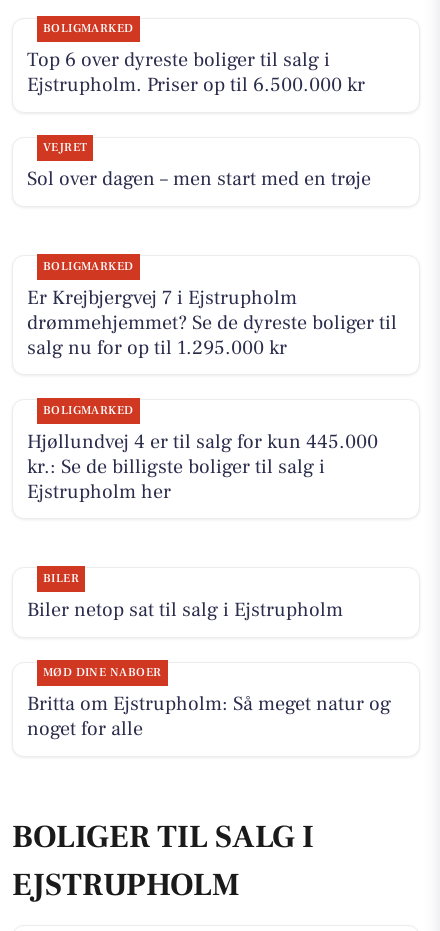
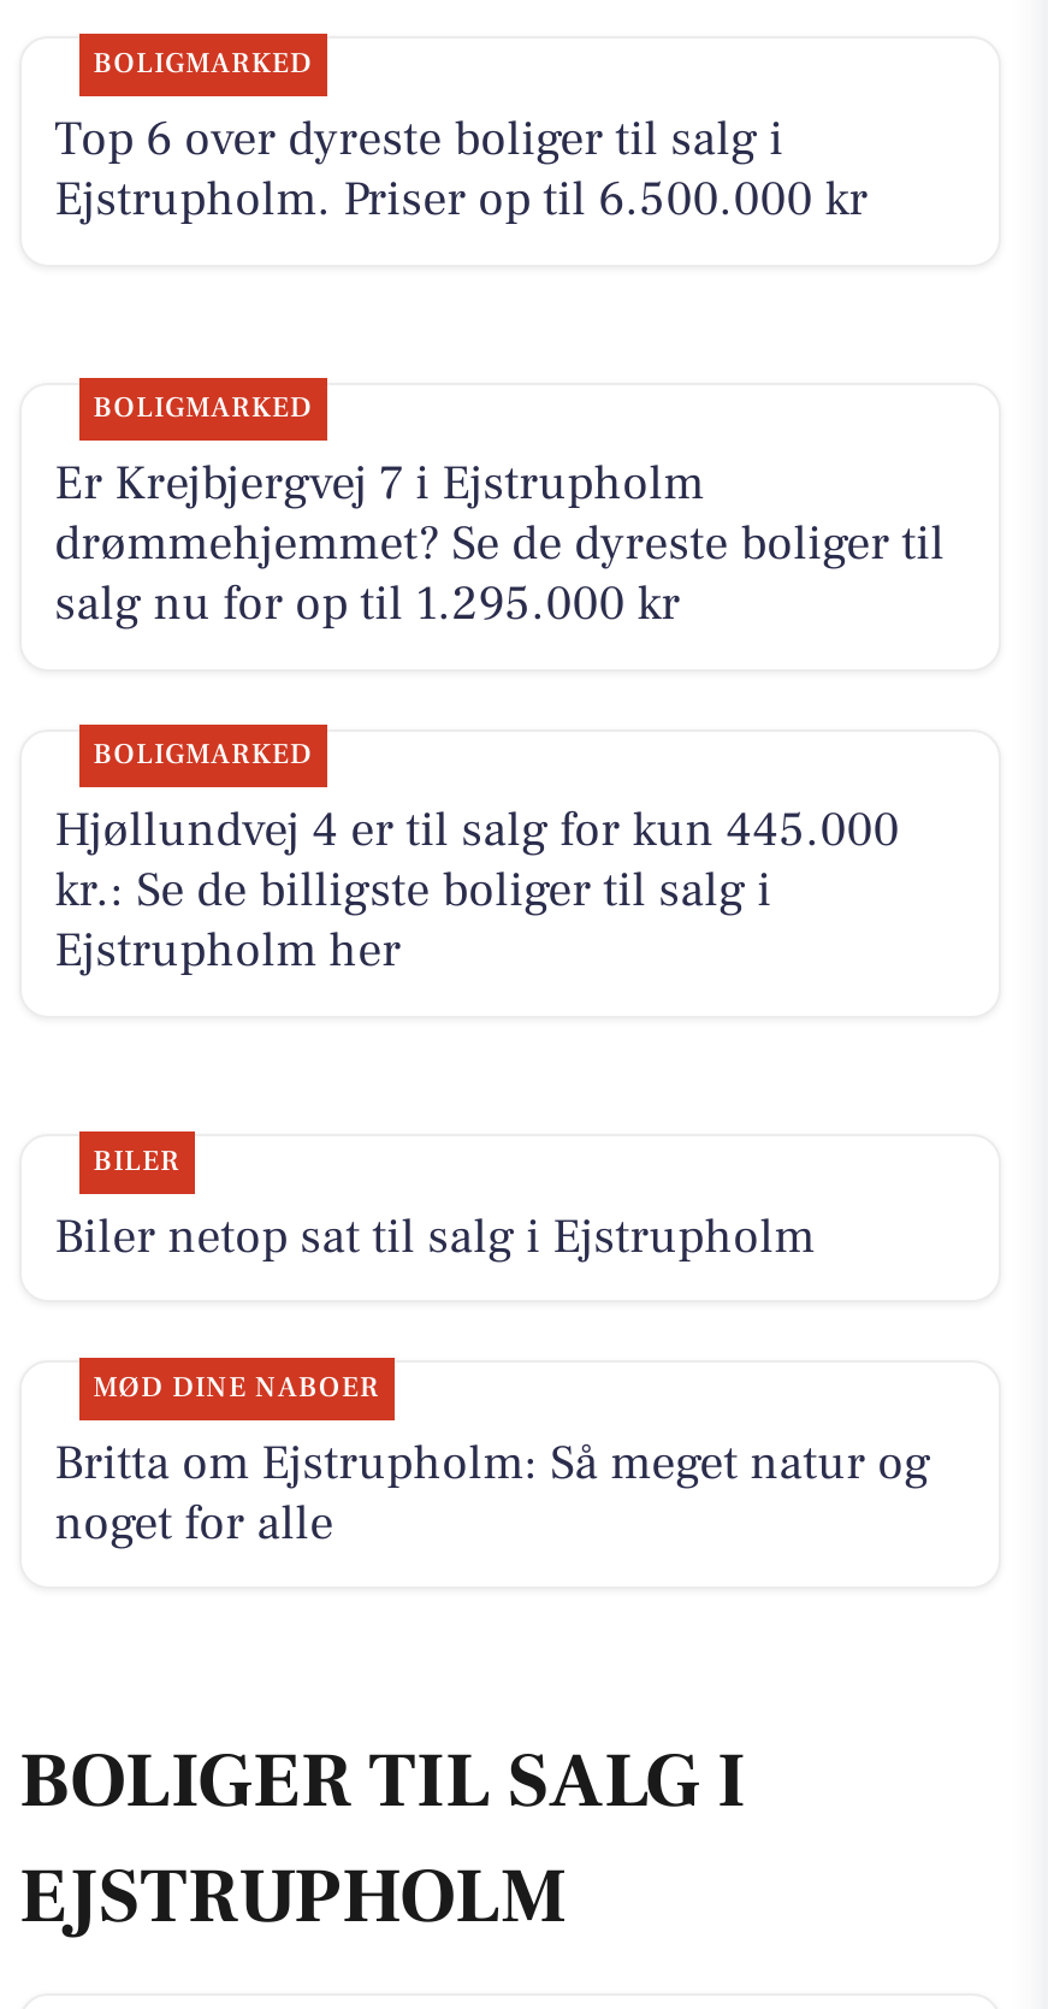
[27,140,371,192] VEJRET | Sol over dagen – men start med en trøje -> none

